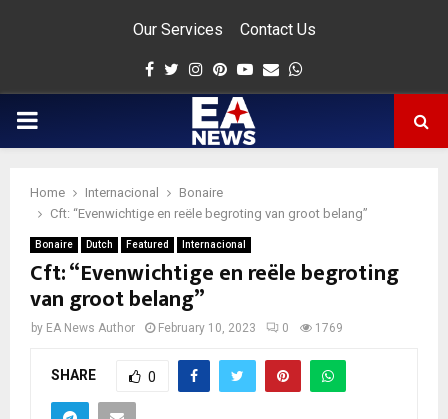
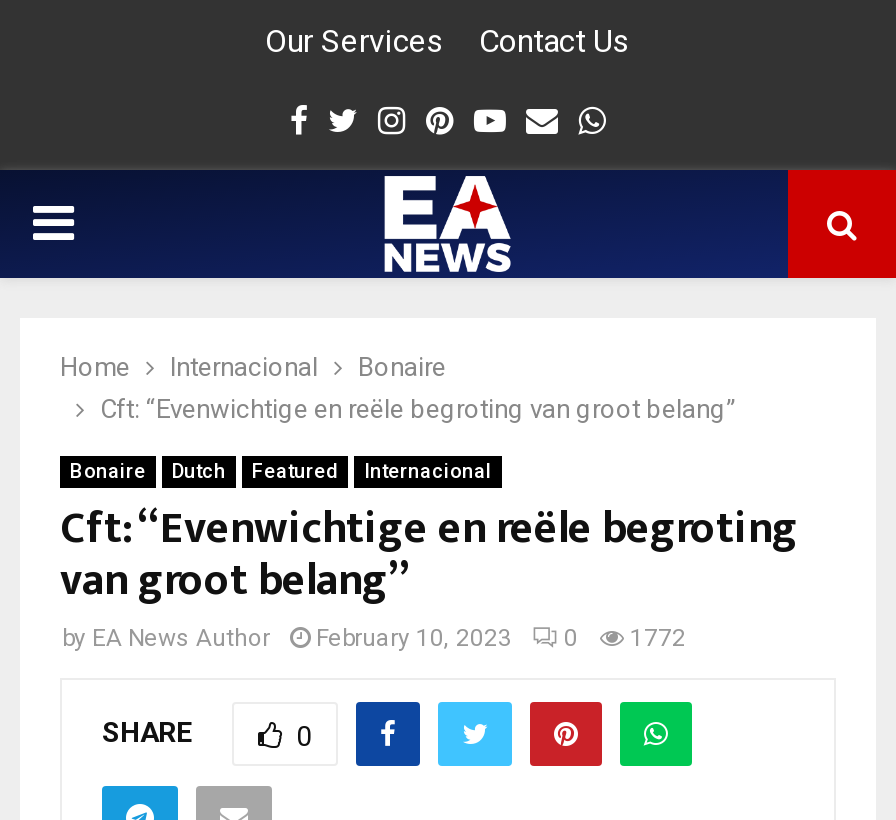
[31,321,343,335] by EA News Author February 10, 2023 0 1769 -> [62,624,686,652] by EA News Author February 10, 2023 0 1772

